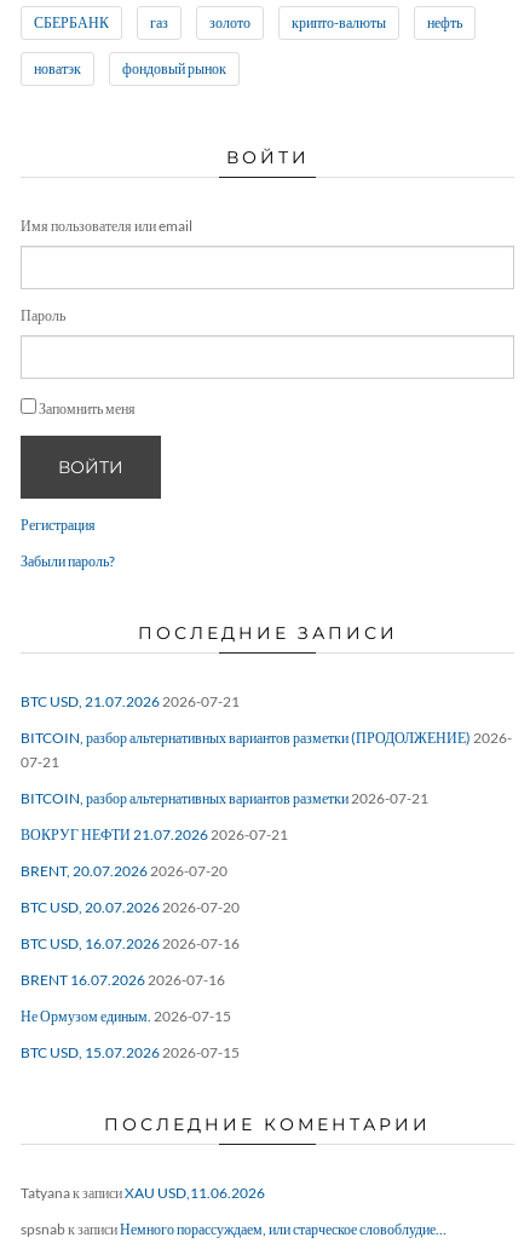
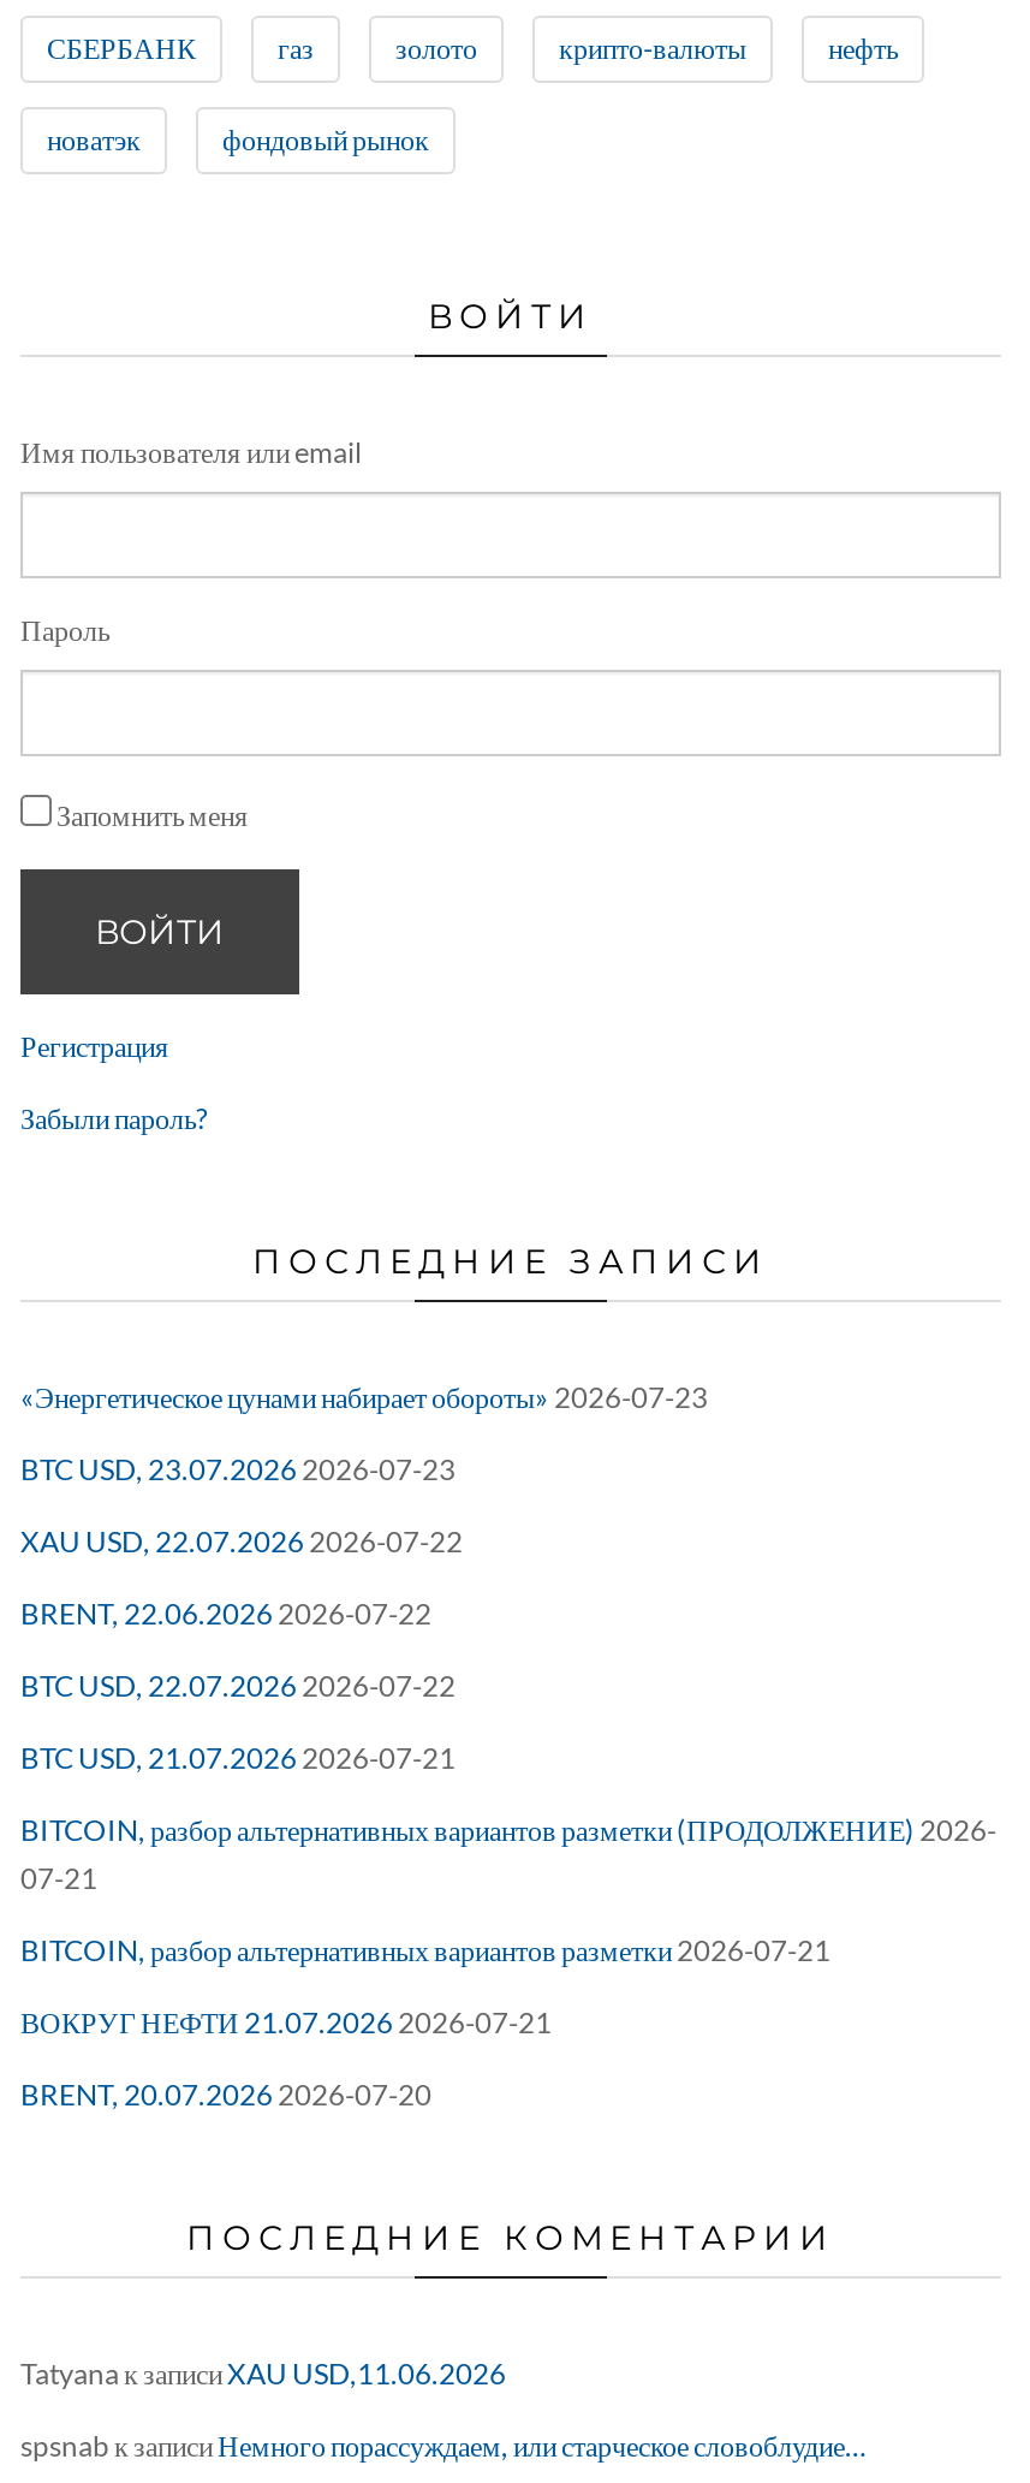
none -> [20,1380,708,1705] «Энергетическое цунами набирает обороты» 2026-07-23 | BTC USD, 23.07.2026 2026-07-23 | XAU USD, 22.07.2026 2026-07-22 | BRENT, 22.06.2026 2026-07-22 | BTC USD, 22.07.2026 2026-07-22
moved [21,693,512,880] -> [20,1741,996,2114]: BTC USD, 21.07.2026 2026-07-21 | BITCOIN, разбор альтернативных вариантов разметки (ПРОДОЛЖЕНИЕ) 2026- | 07-21 | BITCOIN, разбор альтернативных вариантов разметки 2026-07-21 | ВОКРУГ НЕФТИ 21.07.2026 2026-07-21 | BRENT, 20.07.2026 2026-07-20
[21,899,240,1062] BTC USD, 20.07.2026 2026-07-20 | BTC USD, 16.07.2026 2026-07-16 | BRENT 16.07.2026 2026-07-16 | Не Ормузом единым. 2026-07-15 | BTC USD, 15.07.2026 2026-07-15 -> none

